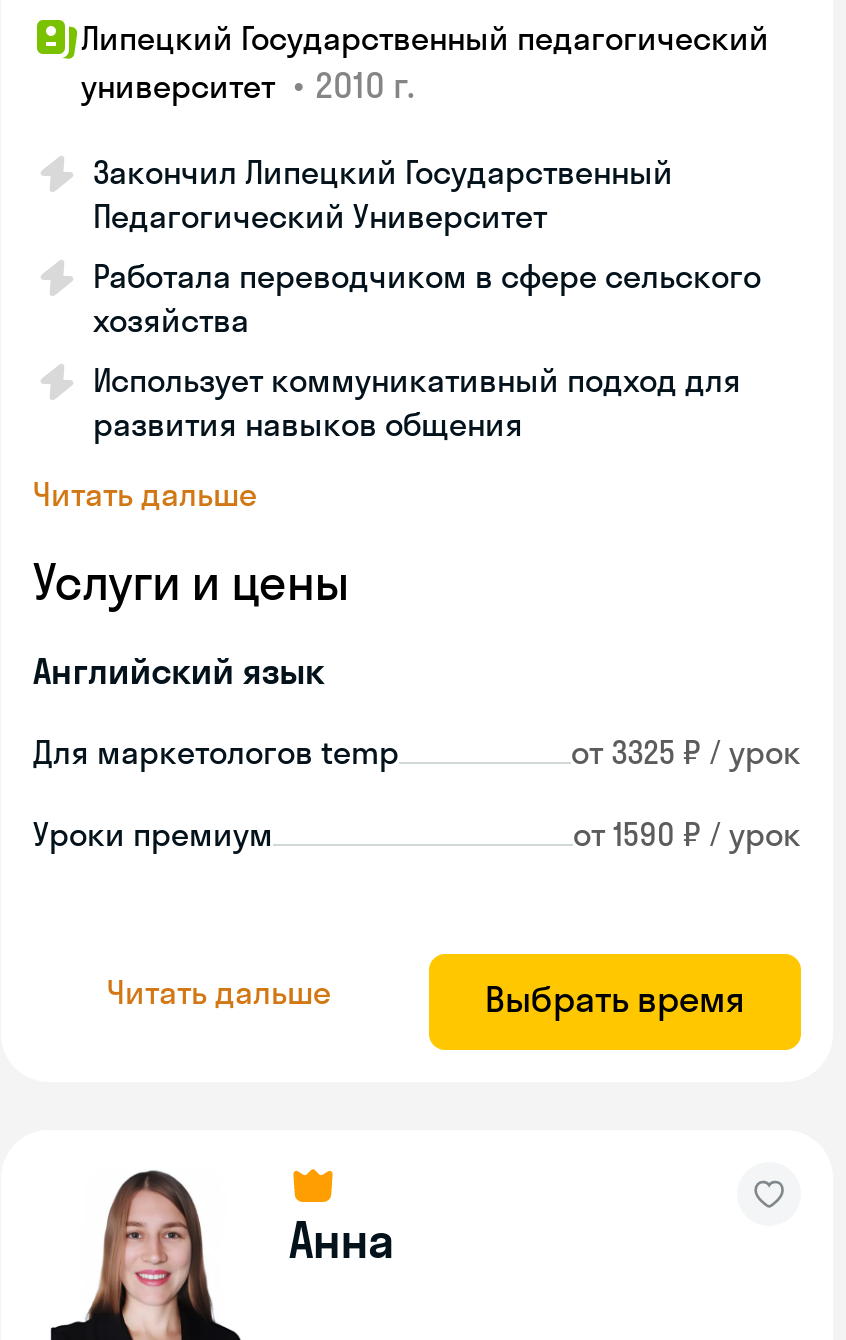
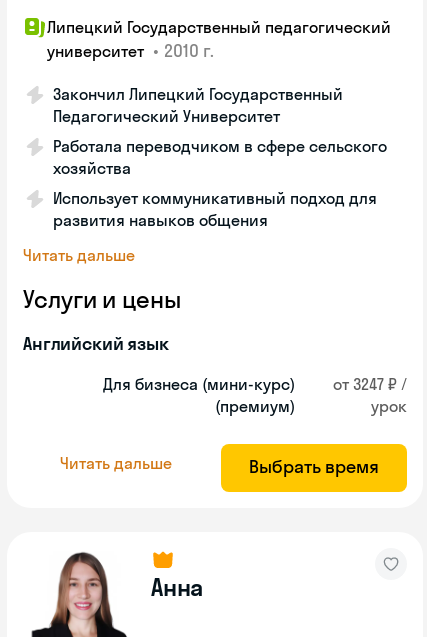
[33,732,801,772] Для маркетологов temp | от 3325 ₽ / урок -> [103,374,295,416] Для бизнеса (мини-курс) | (премиум)
[33,814,801,854] Уроки премиум | от 1590 ₽ / урок -> [333,374,407,416] от 3247 ₽ / | урок

